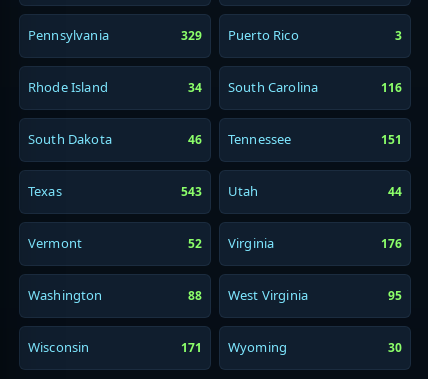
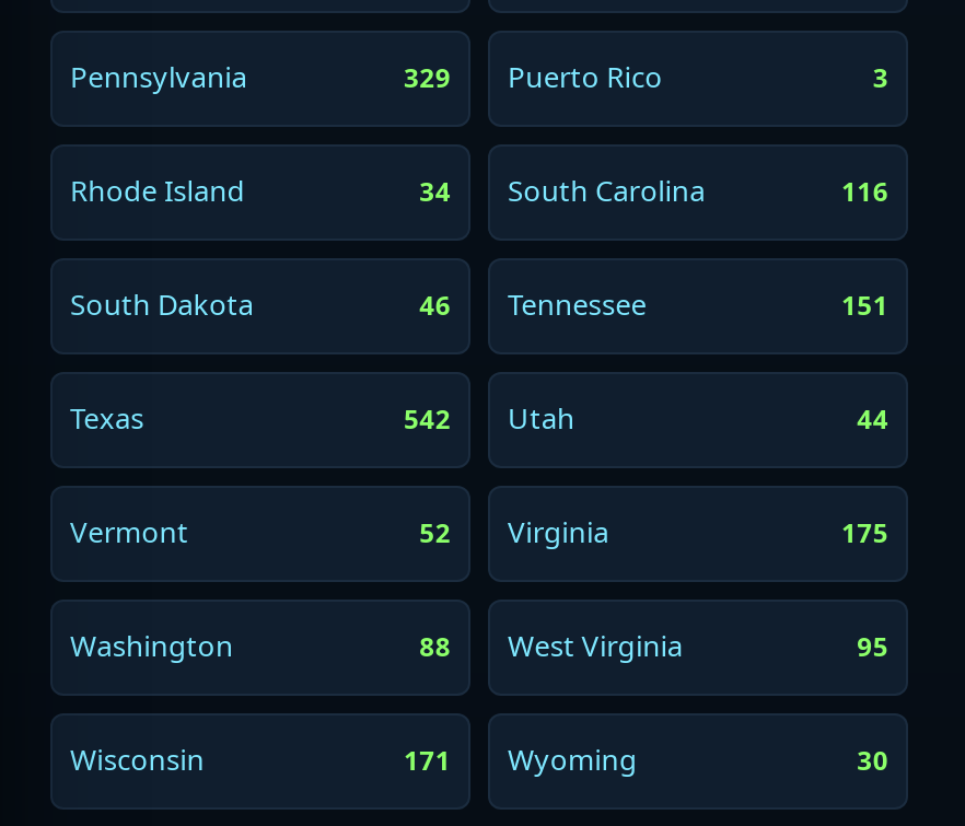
[180,182,259,200] 543 Utah -> [404,399,575,439] 542 Utah
[380,235,402,252] 176 -> [841,514,888,551] 175

